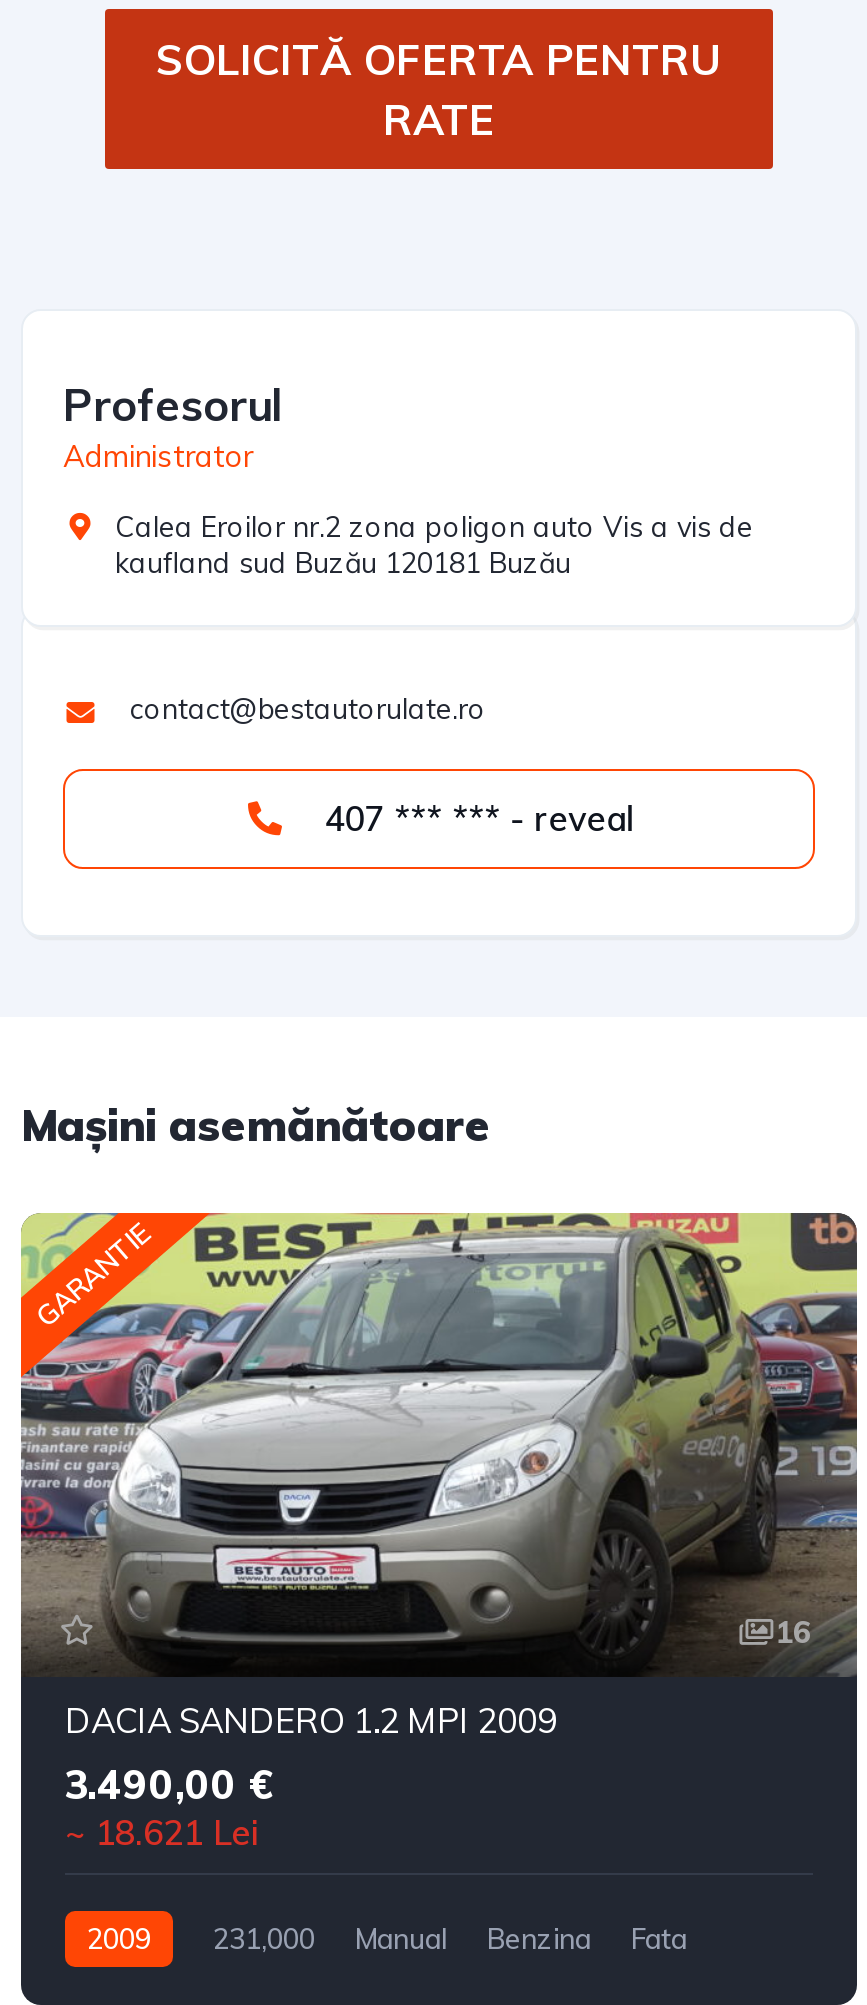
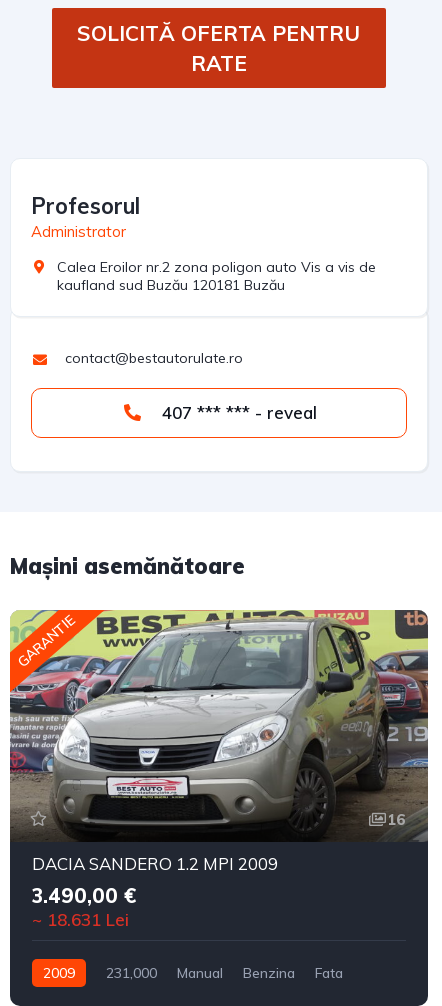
[65,1810,259,1852] ~ 18.621 Lei -> [32,909,129,930] ~ 18.631 Lei

